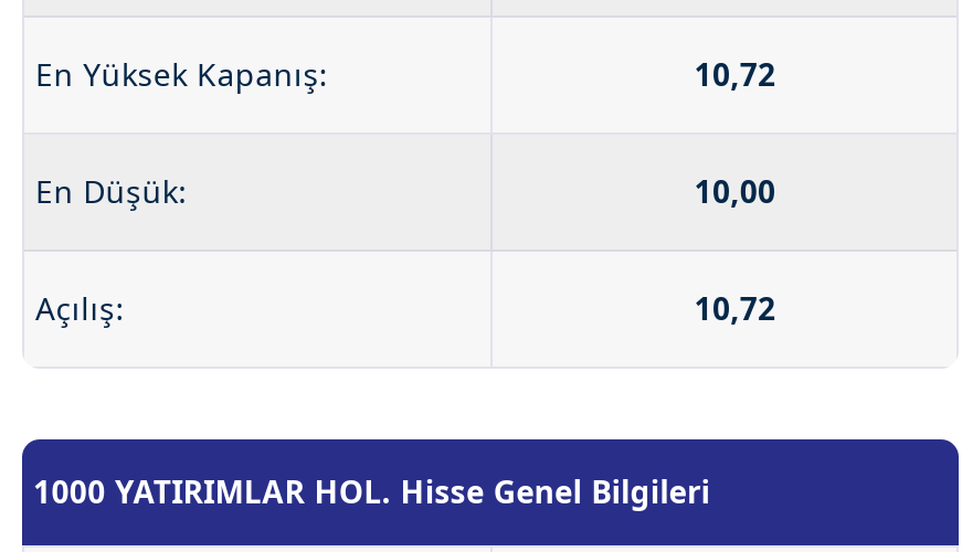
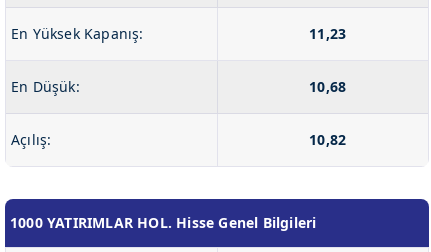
[694,53,776,95] 10,72 -> [309,24,346,43] 11,23
[694,170,776,212] 10,00 -> [309,77,346,96] 10,68
[694,287,776,329] 10,72 -> [309,130,346,149] 10,82

